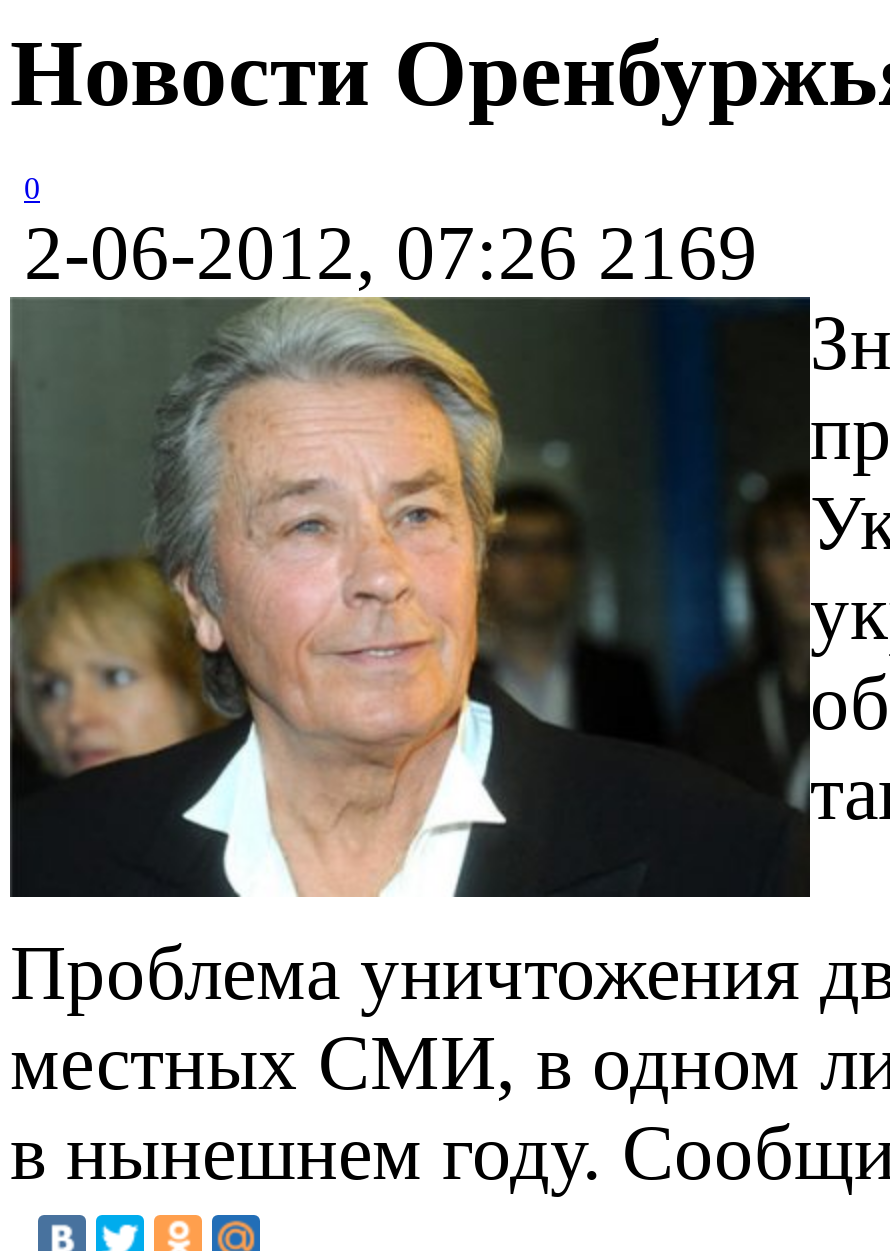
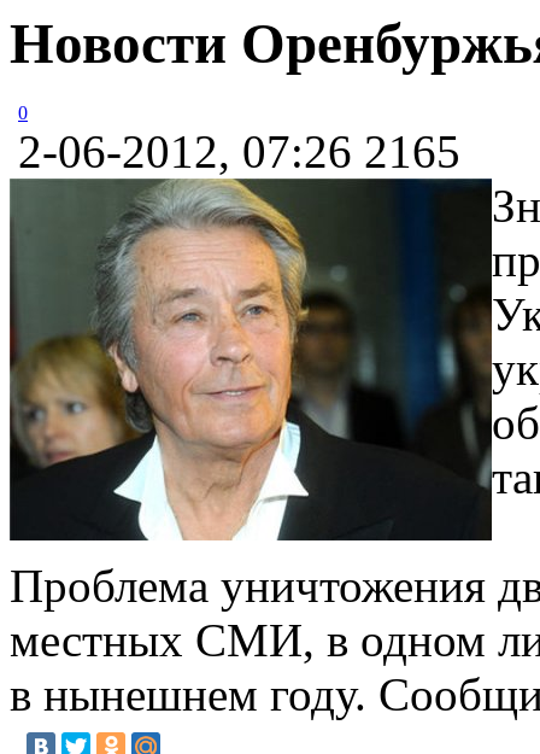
[24,209,758,295] 2-06-2012, 07:26 2169 -> [18,125,460,177] 2-06-2012, 07:26 2165

